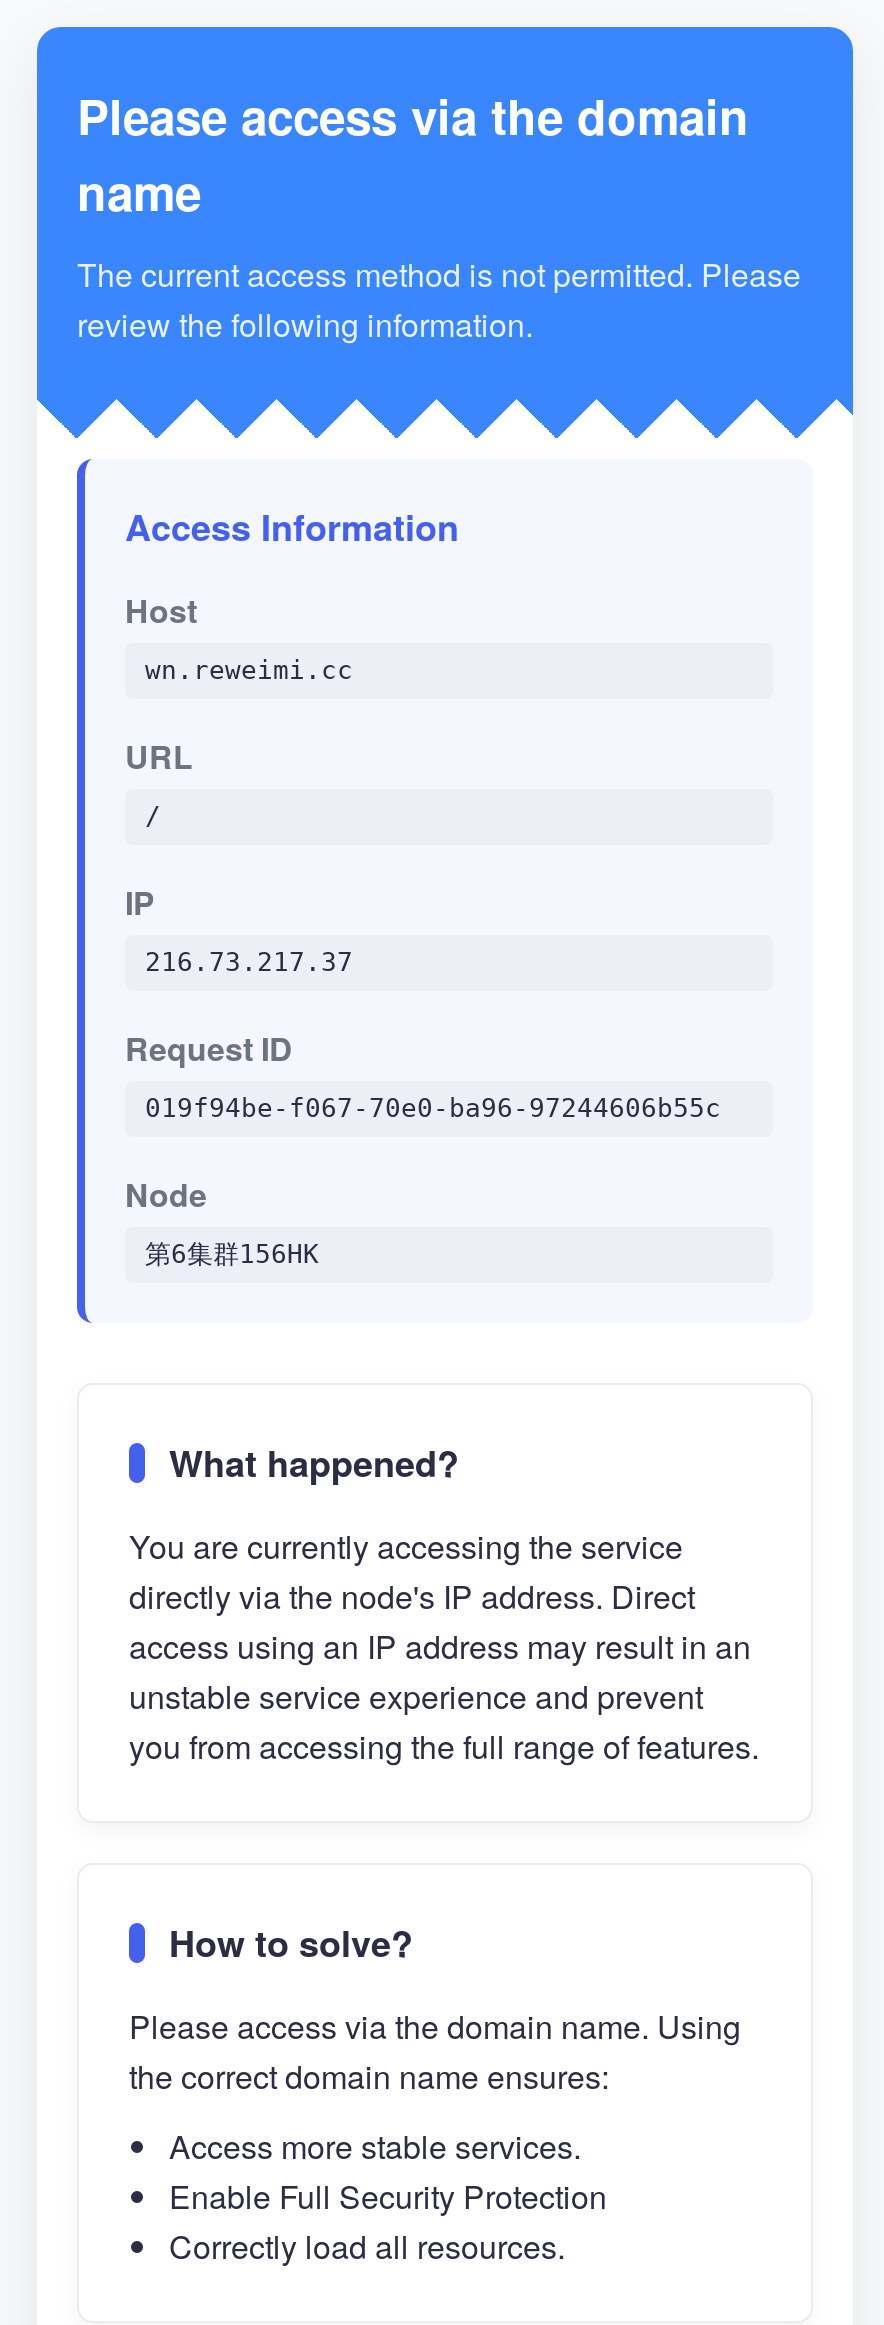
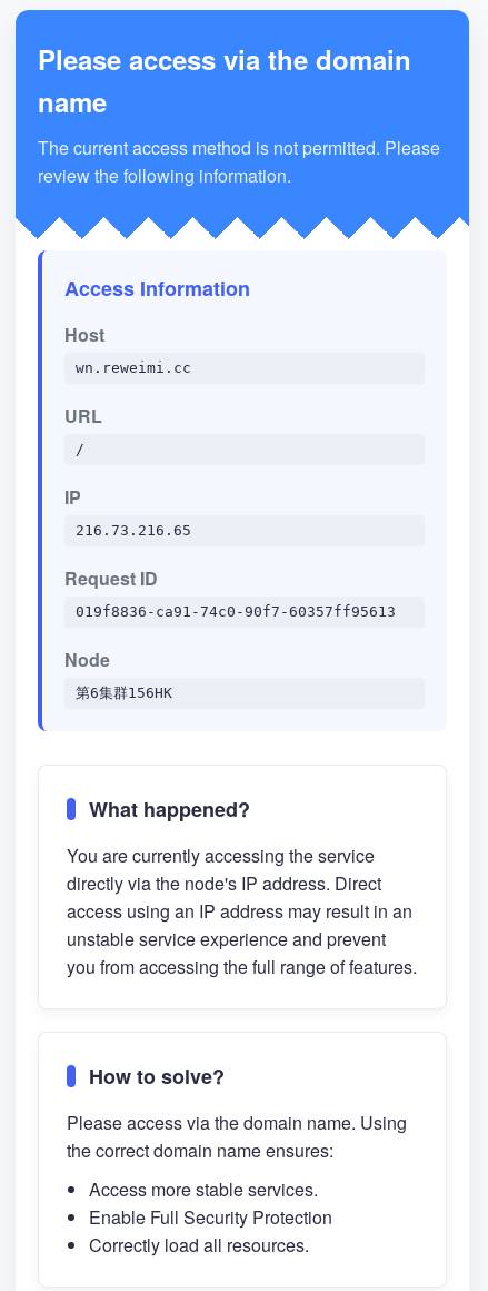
[145,947,353,977] 216.73.217.37 -> [76,522,191,539] 216.73.216.65
[145,1093,721,1123] 019f94be-f067-70e0-ba96-97244606b55c -> [76,603,396,620] 019f8836-ca91-74c0-90f7-60357ff95613

